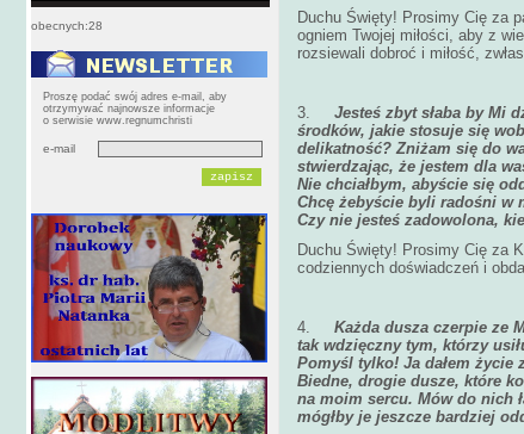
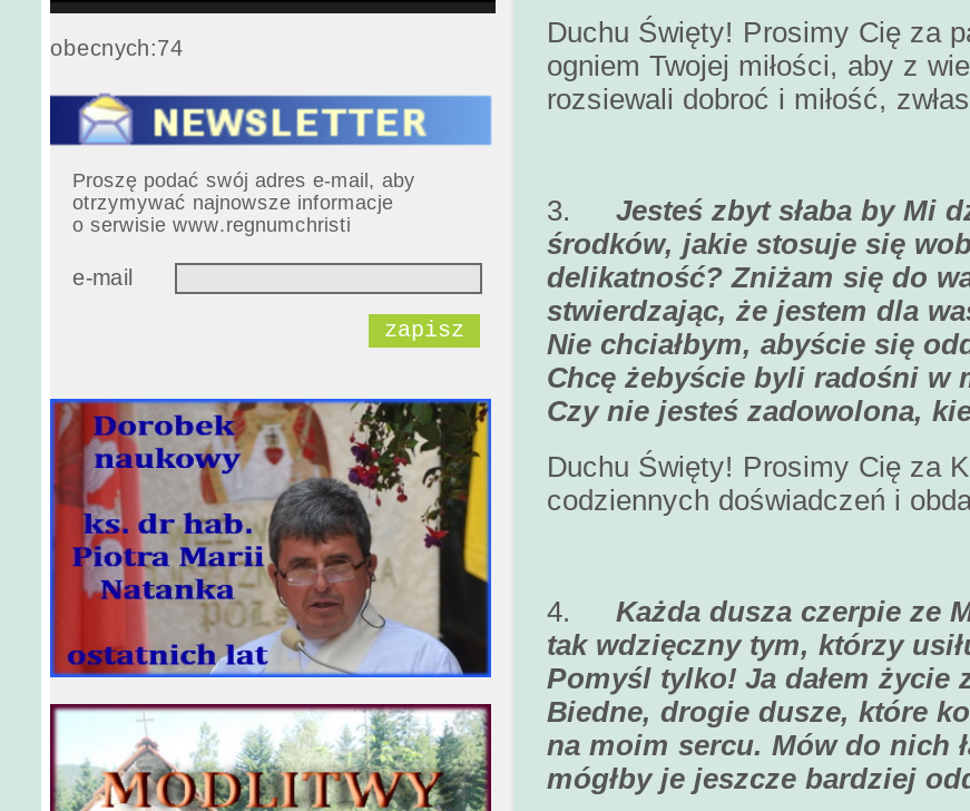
[31,19,103,32] obecnych:28 -> [50,35,184,60] obecnych:74

